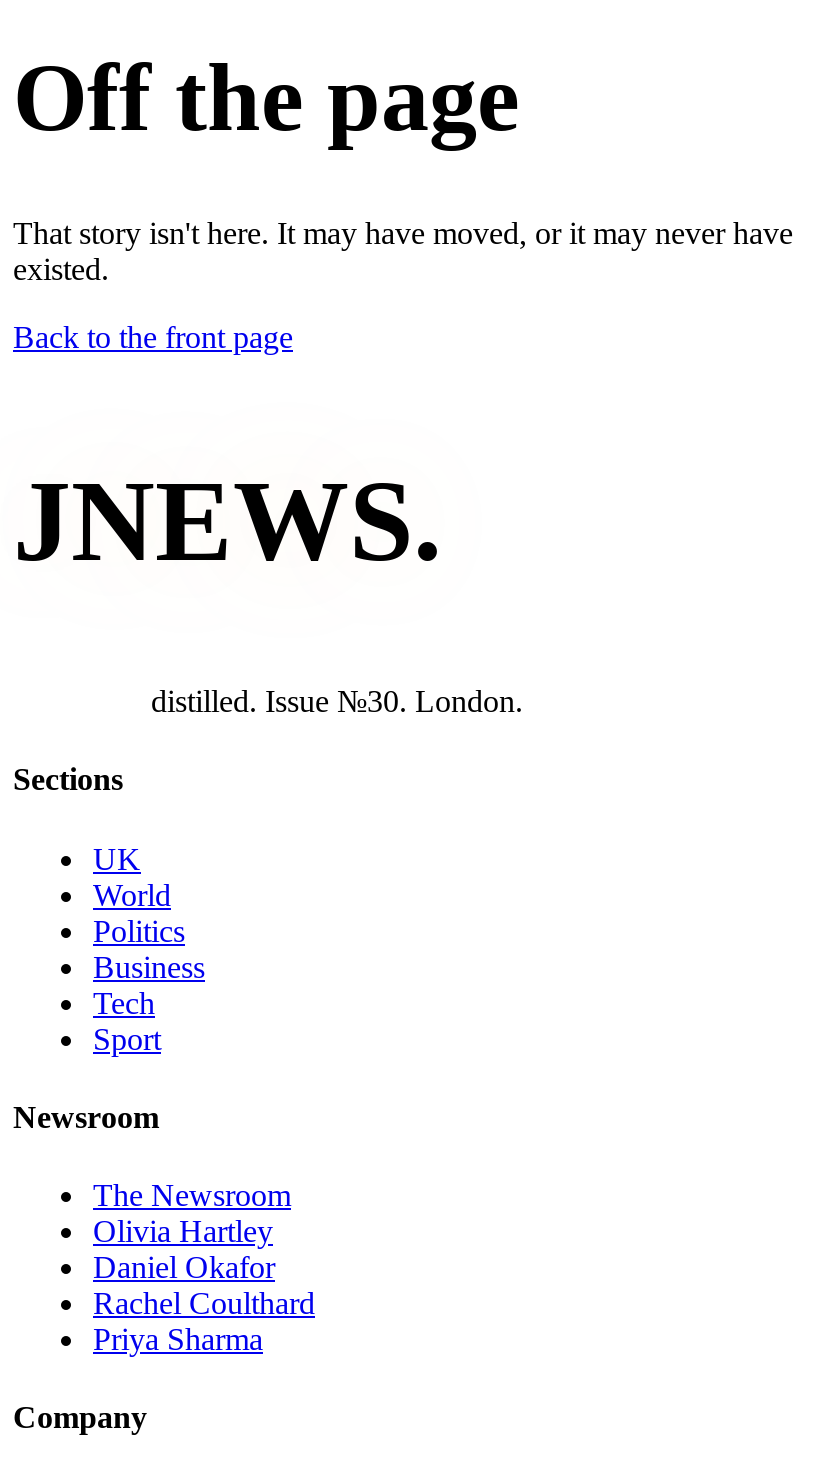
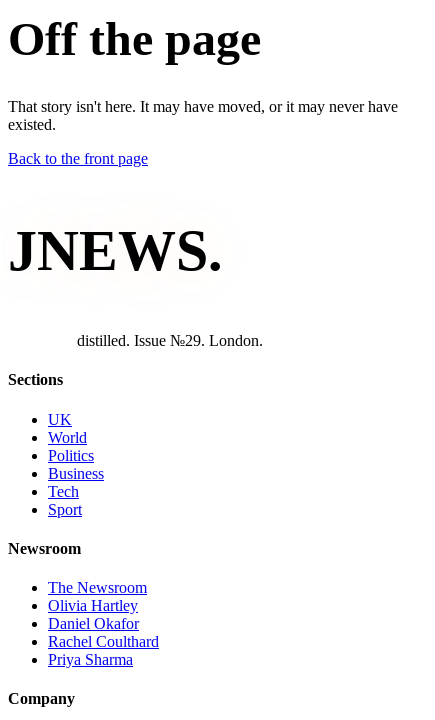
[151,684,523,718] distilled. Issue №30. London. -> [77,332,263,349] distilled. Issue №29. London.

